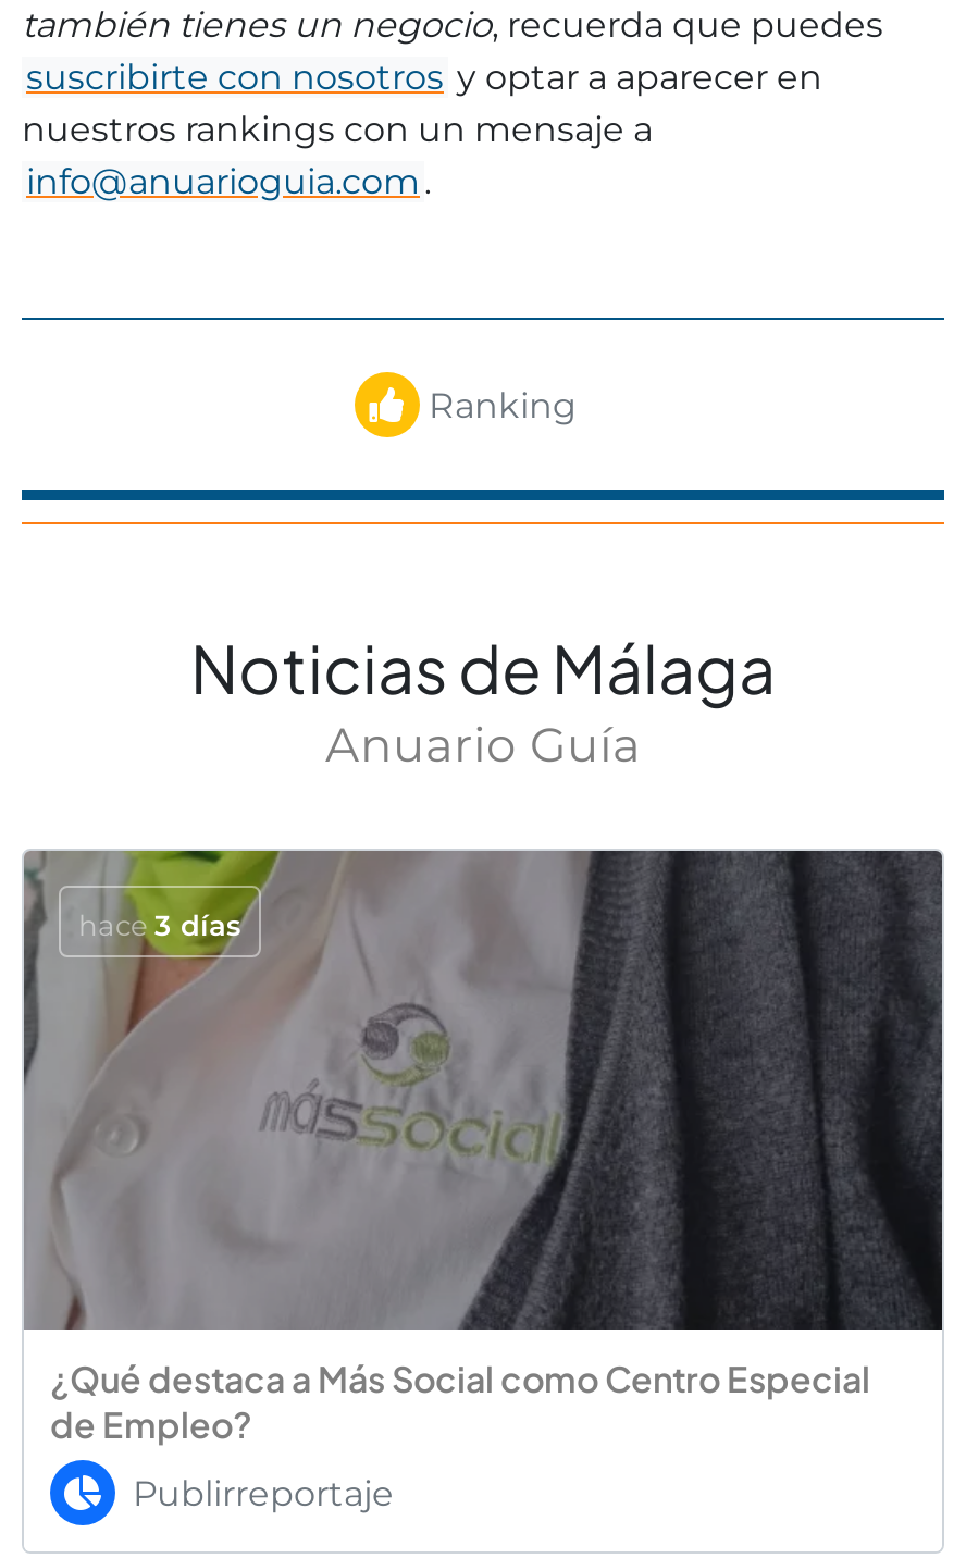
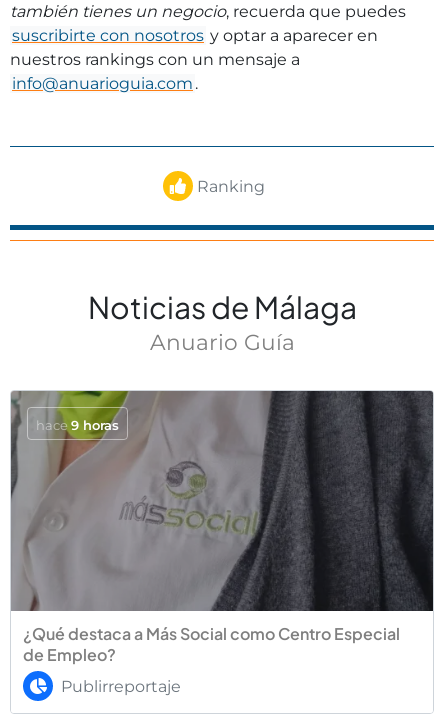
[78,907,242,942] hace 3 días -> [36,417,119,433] hace 9 horas

